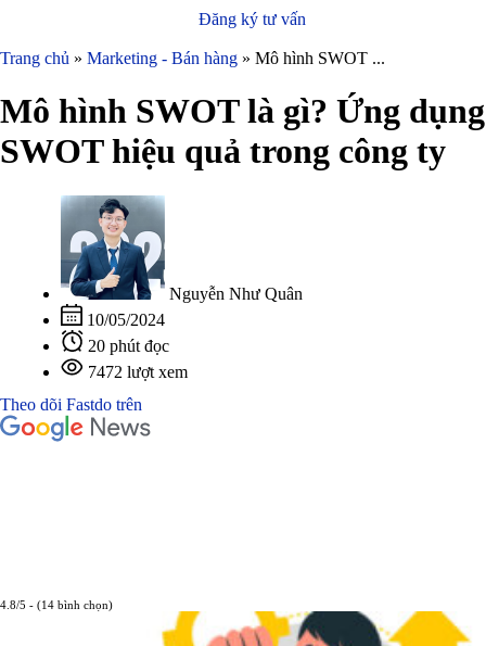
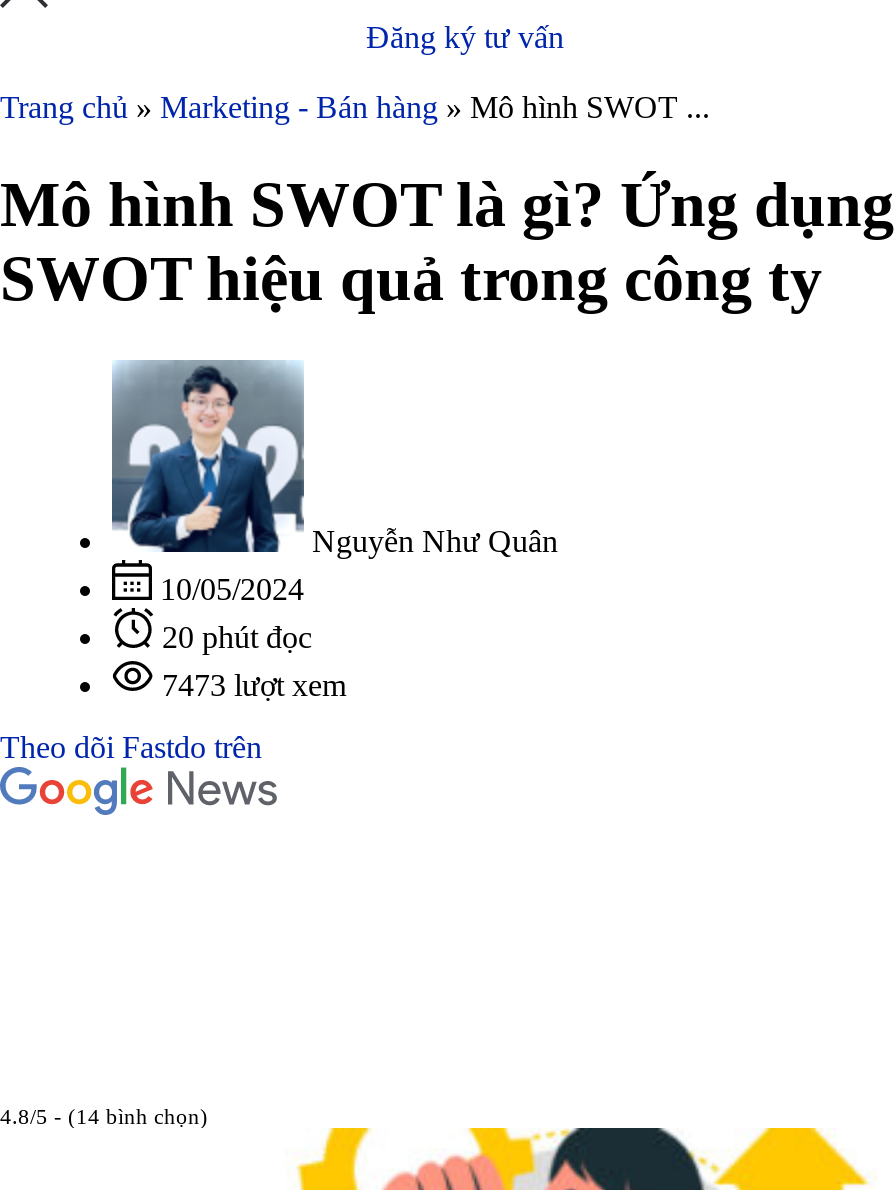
[88,362,188,381] 7472 lượt xem -> [162,667,346,701] 7473 lượt xem

